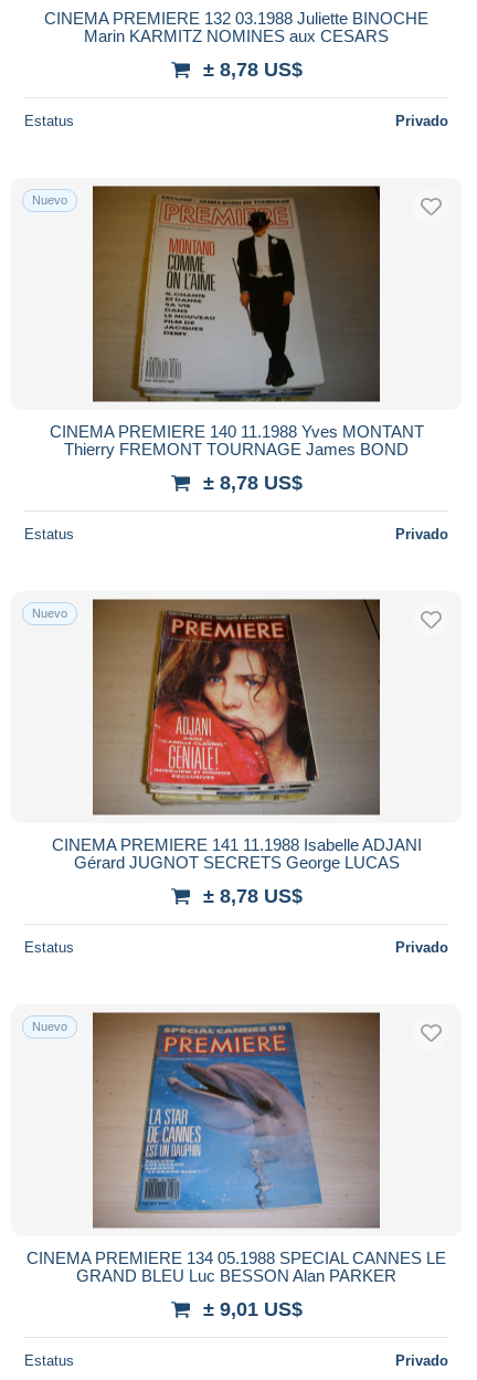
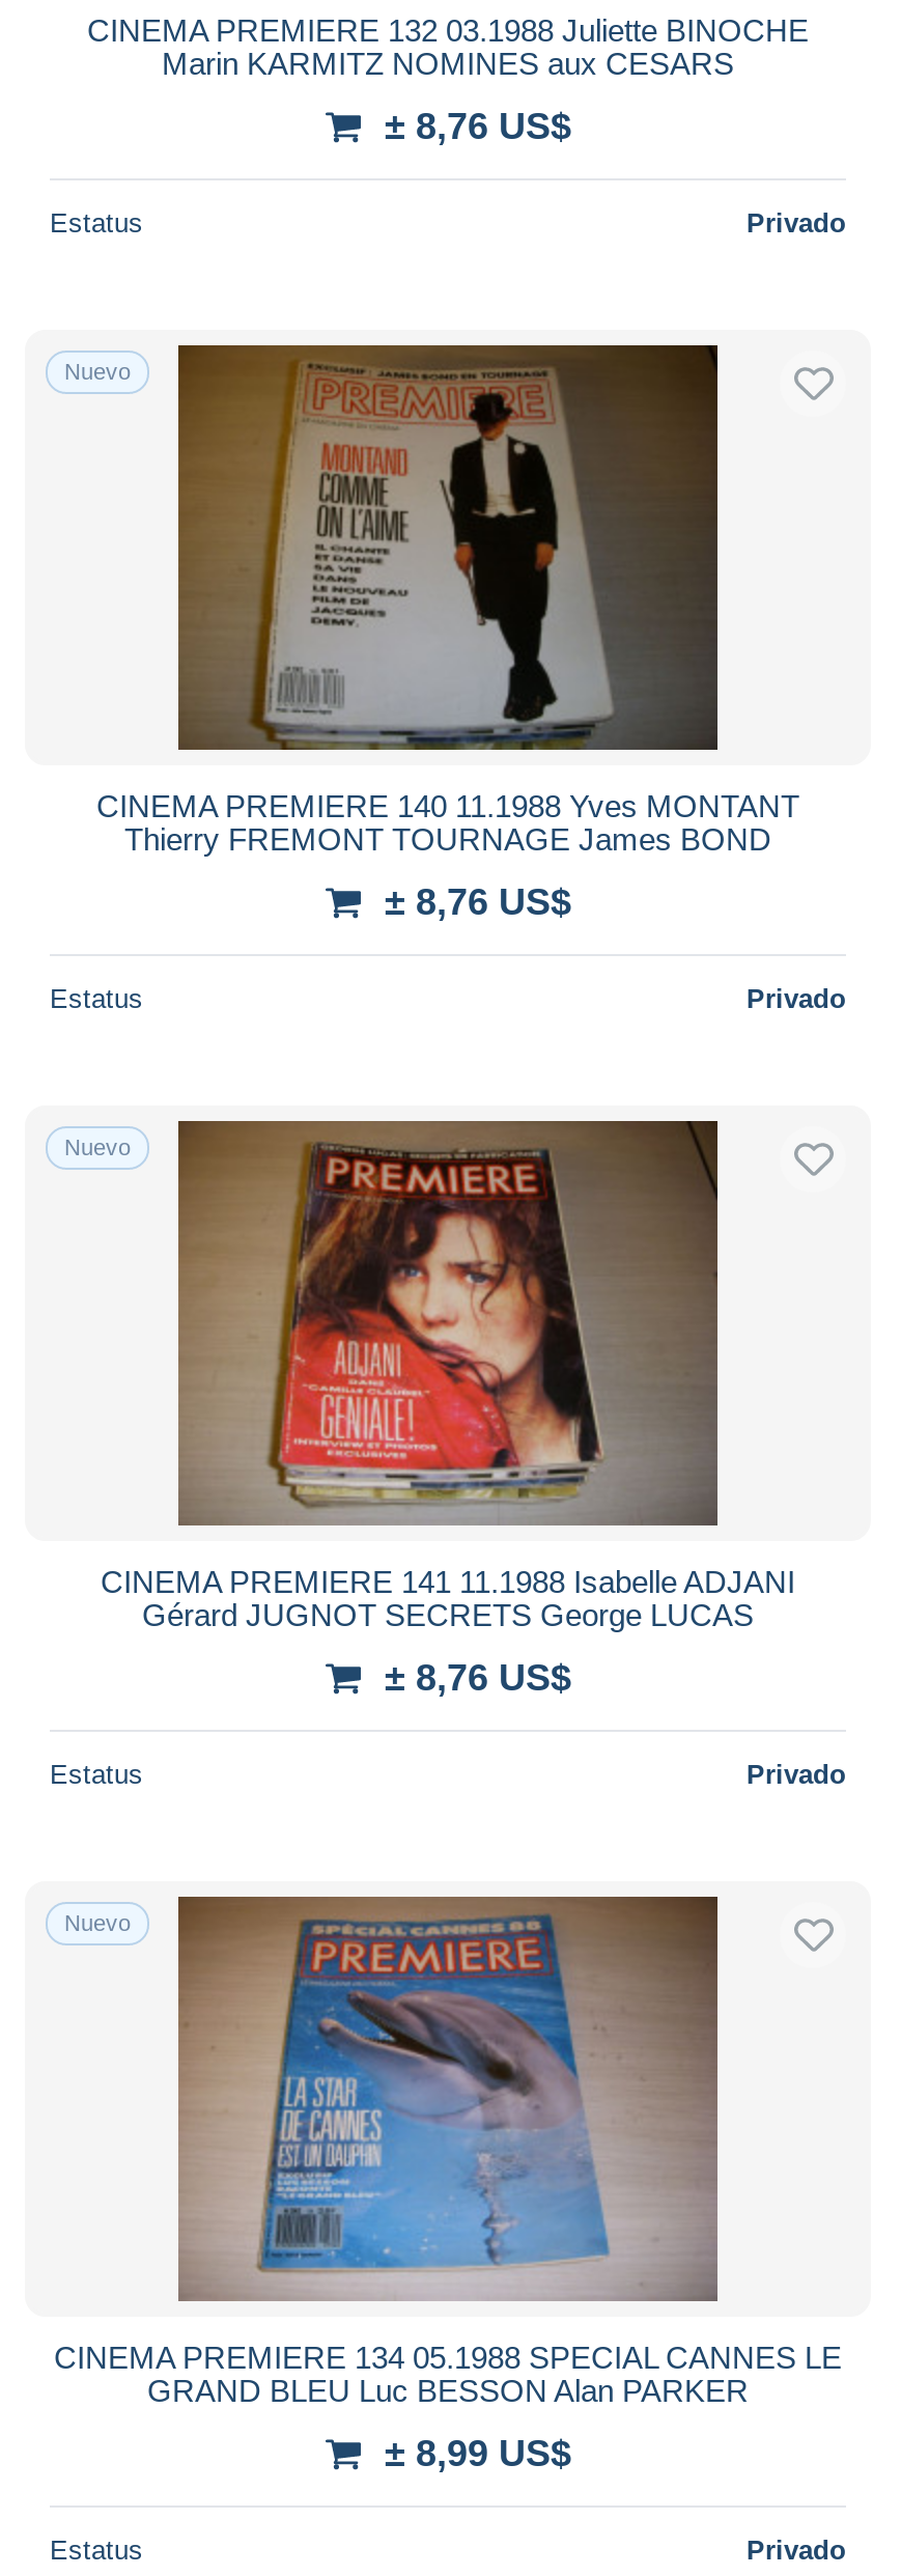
[203,58,302,81] ± 8,78 US$ -> [385,106,571,147] ± 8,76 US$
[203,472,302,494] ± 8,78 US$ -> [385,881,571,923] ± 8,76 US$
[203,885,302,907] ± 8,78 US$ -> [385,1657,571,1698] ± 8,76 US$
[203,1298,302,1320] ± 9,01 US$ -> [385,2433,571,2474] ± 8,99 US$

